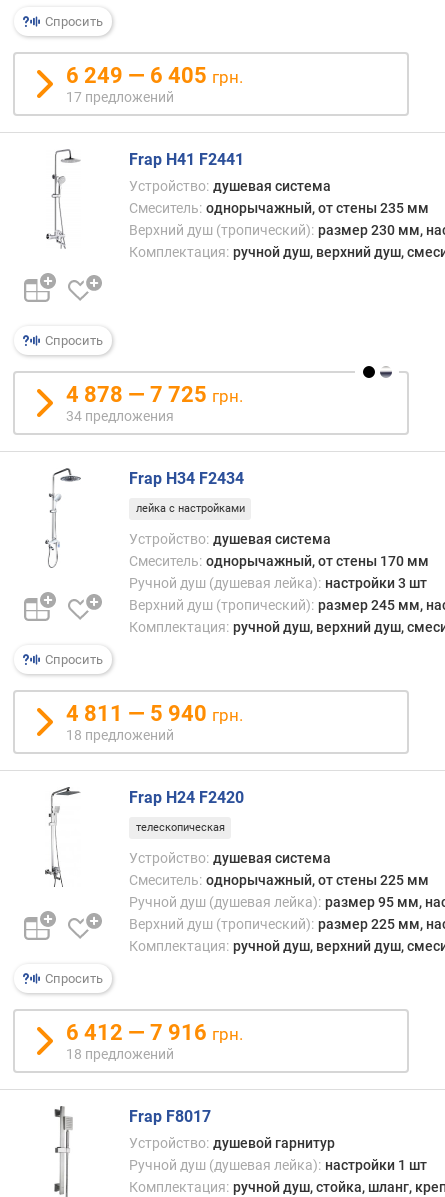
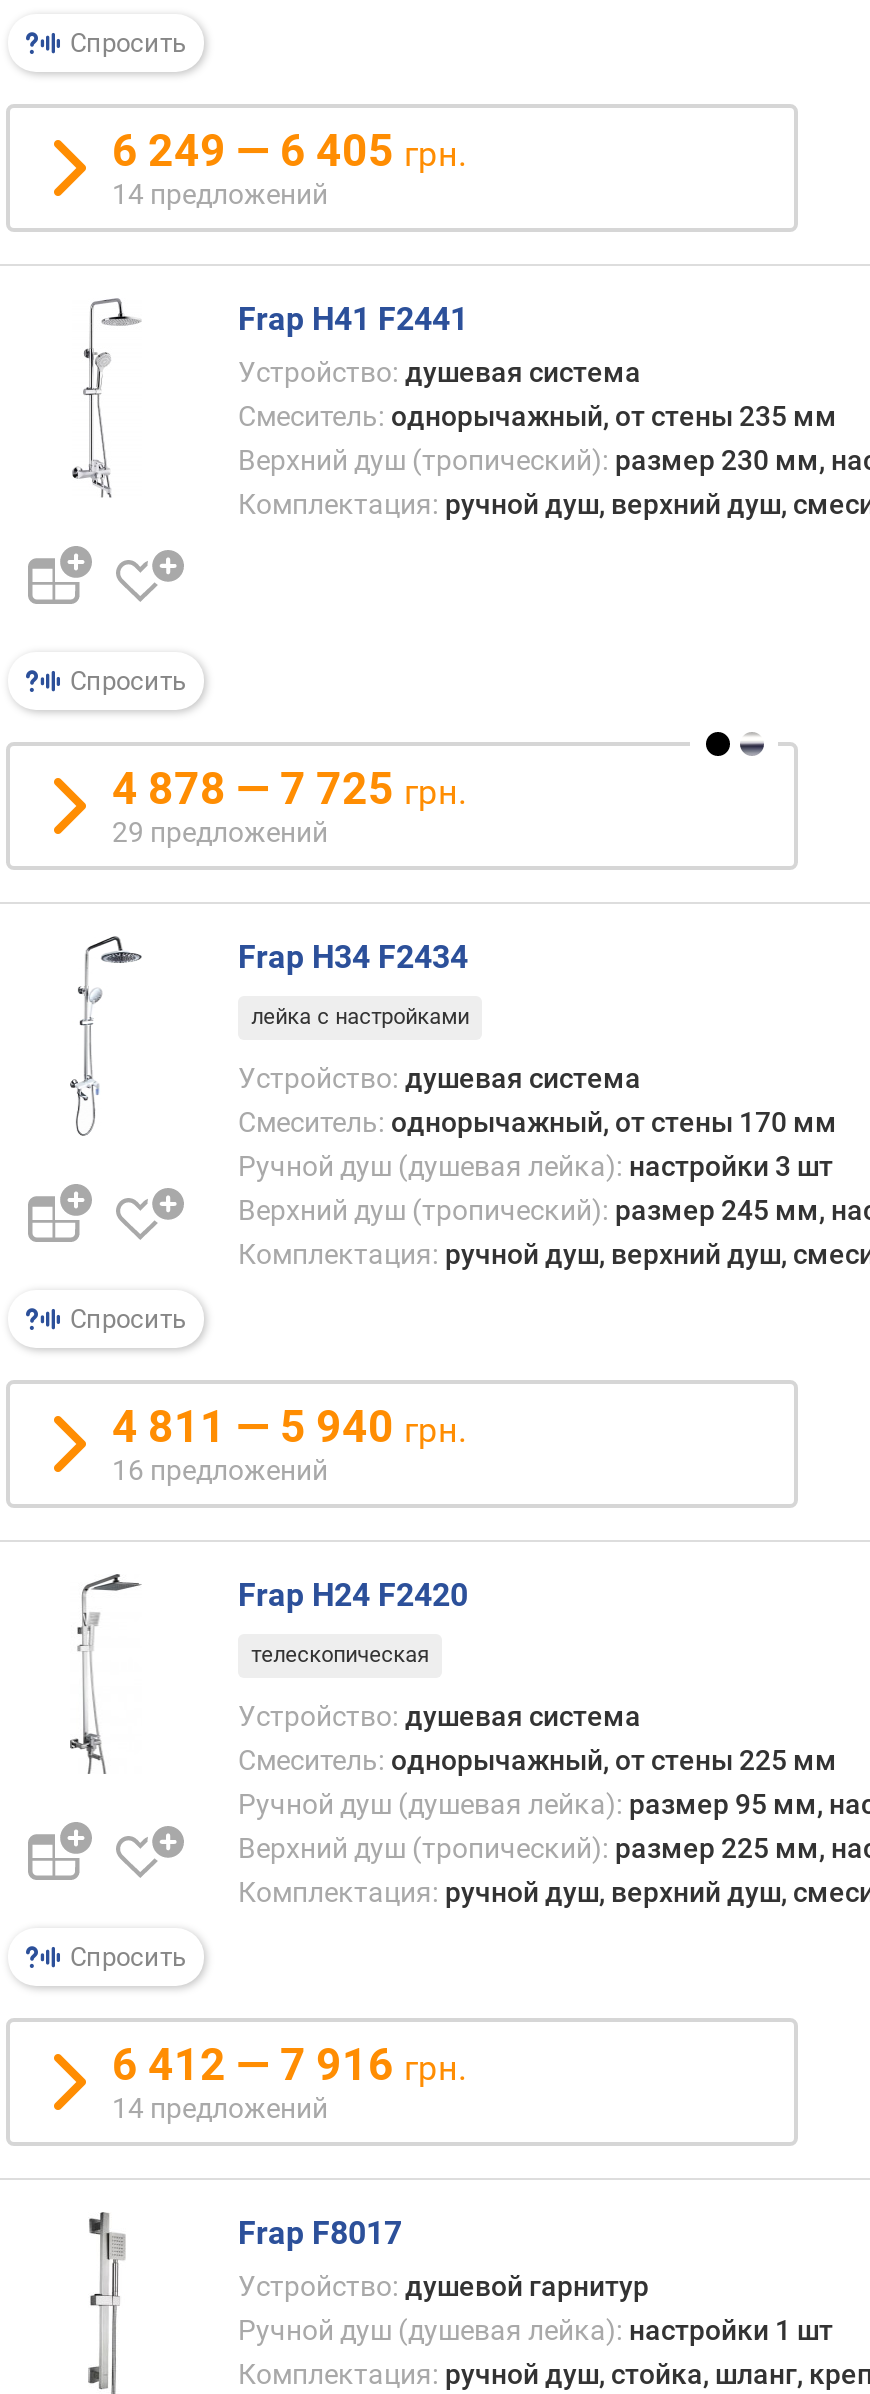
[66,89,174,105] 17 предложений -> [112,178,328,210] 14 предложений
[66,408,174,424] 34 предложения -> [112,816,328,848] 29 предложений
[66,727,174,743] 18 предложений -> [112,1454,328,1486] 16 предложений
[66,1046,174,1062] 18 предложений -> [112,2092,328,2124] 14 предложений

